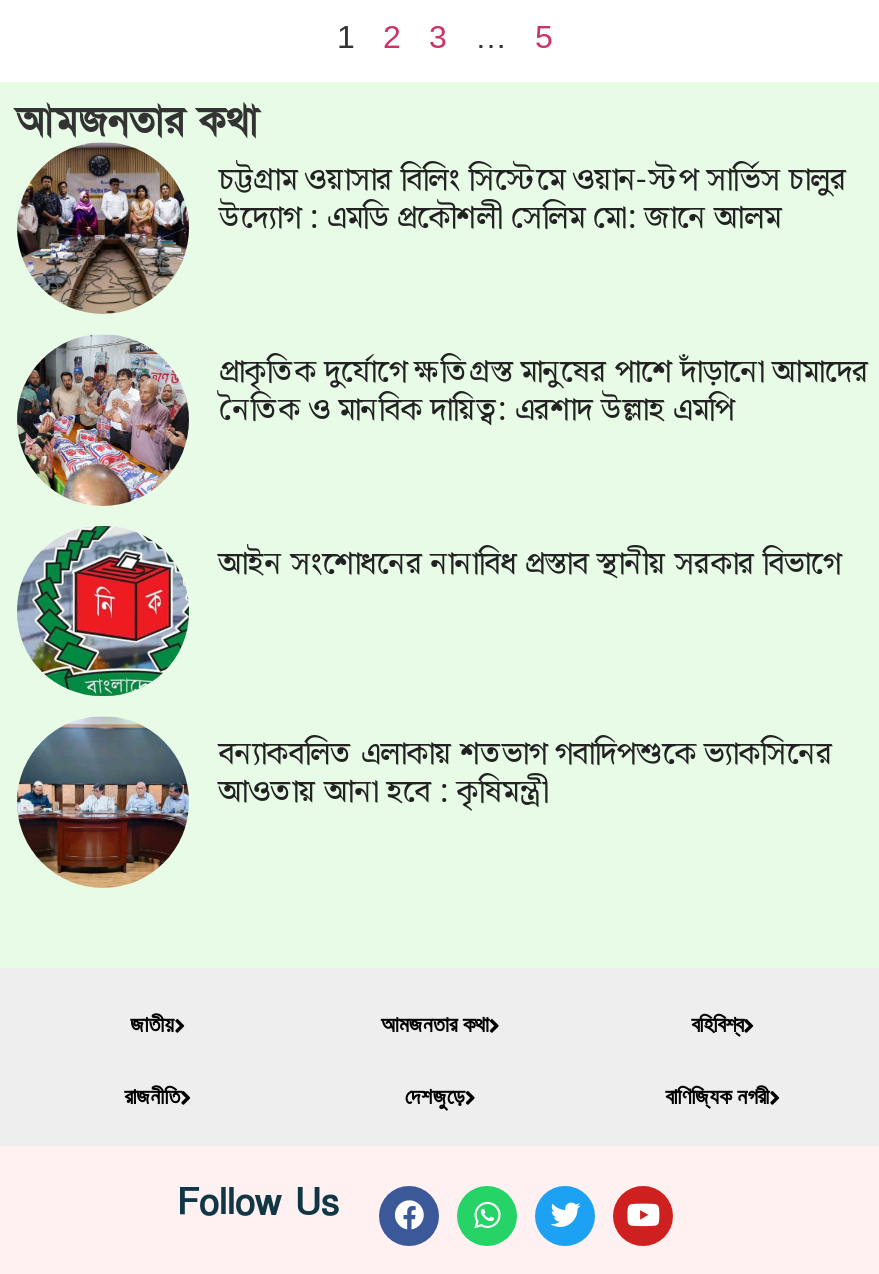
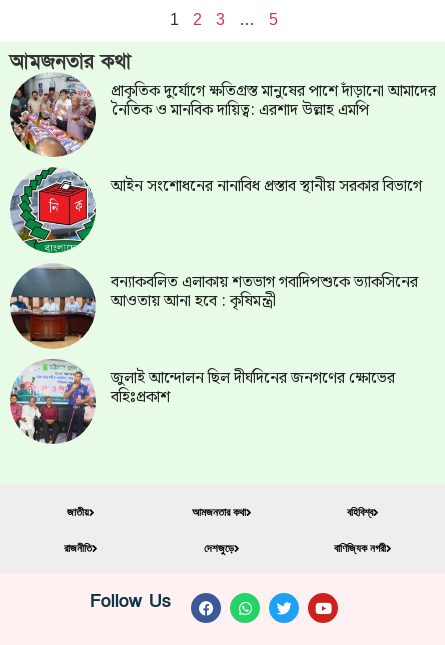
[17,153,846,313] [image] | চট্টগ্রাম ওয়াসার বিলিং সিস্টেমে ওয়ান-স্টপ সার্ভিস চালুর | উদ্যোগ : এমডি প্রকৌশলী সেলিম মো: জানে আলম -> none
moved [13,323,868,891] -> [8,66,436,350]: [image] | প্রাকৃতিক দুর্যোগে ক্ষতিগ্রস্ত মানুষের পাশে দাঁড়ানো আমাদের | নৈতিক ও মানবিক দায়িত্ব: এরশাদ উল্লাহ এমপি | আইন সংশোধনের নানাবিধ প্রস্তাব স্থানীয় সরকার বিভাগে | বন্যাকবলিত এলাকায় শতভাগ গবাদিপশুকে ভ্যাকসিনের | আওতায় আনা হবে : কৃষিমন্ত্রী
none -> [9,359,395,445] [image] | জুলাই আন্দোলন ছিল দীর্ঘদিনের জনগণের ক্ষোভের | বহিঃপ্রকাশ

